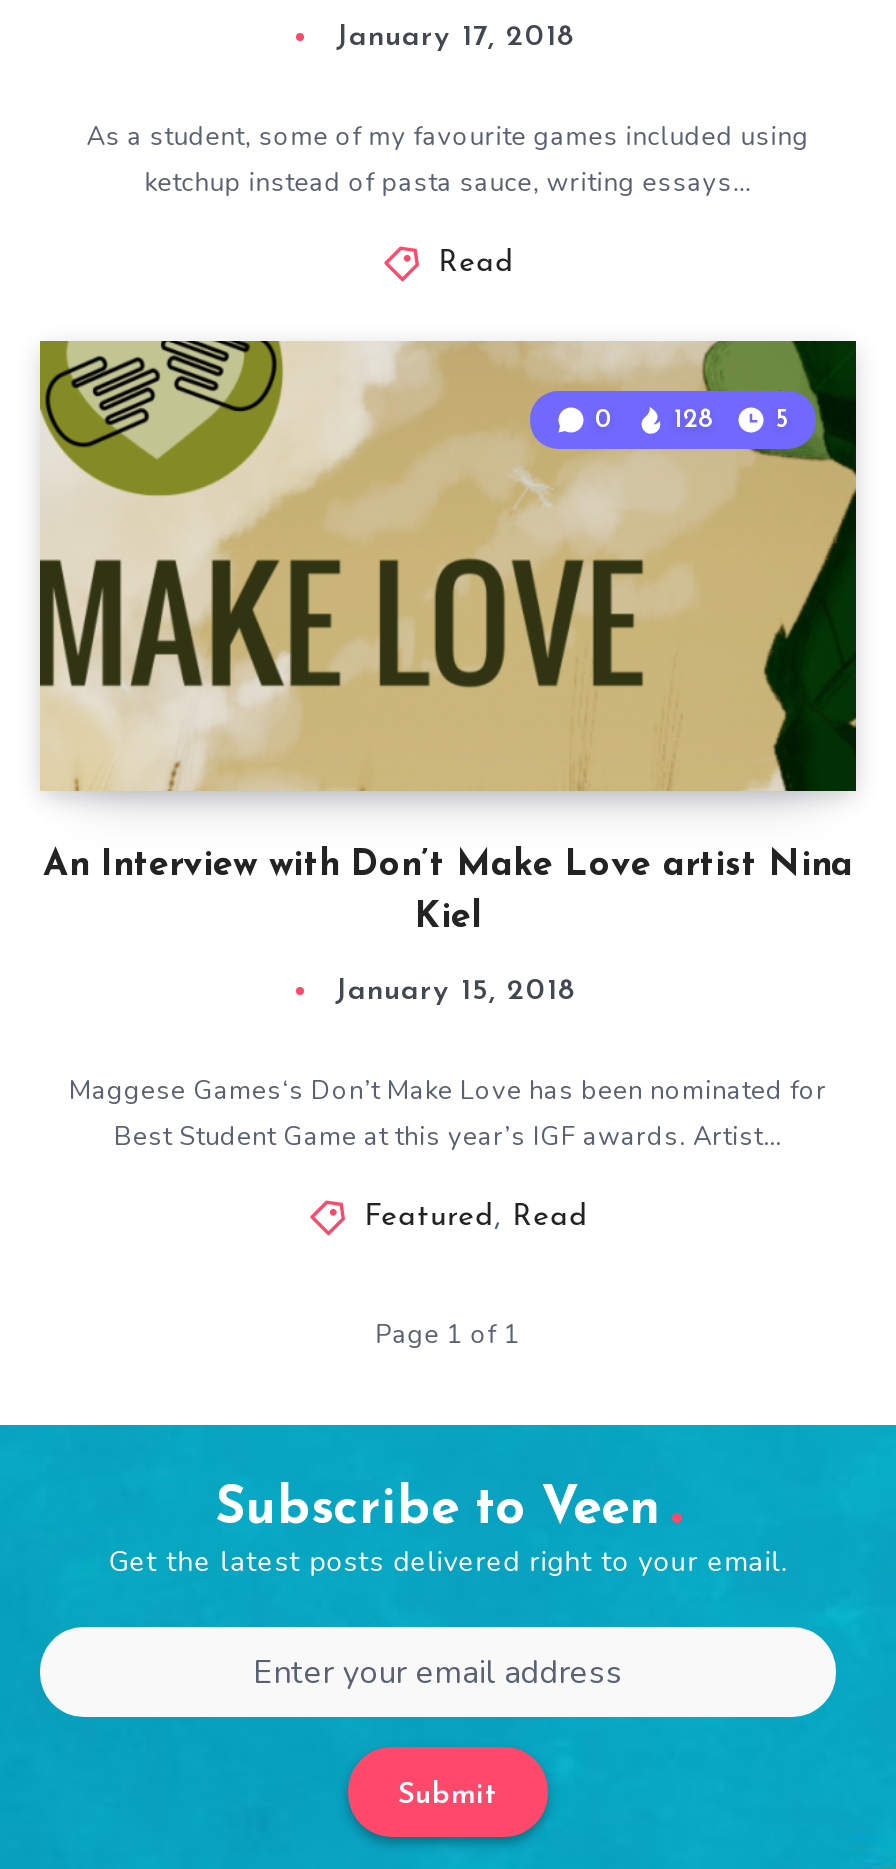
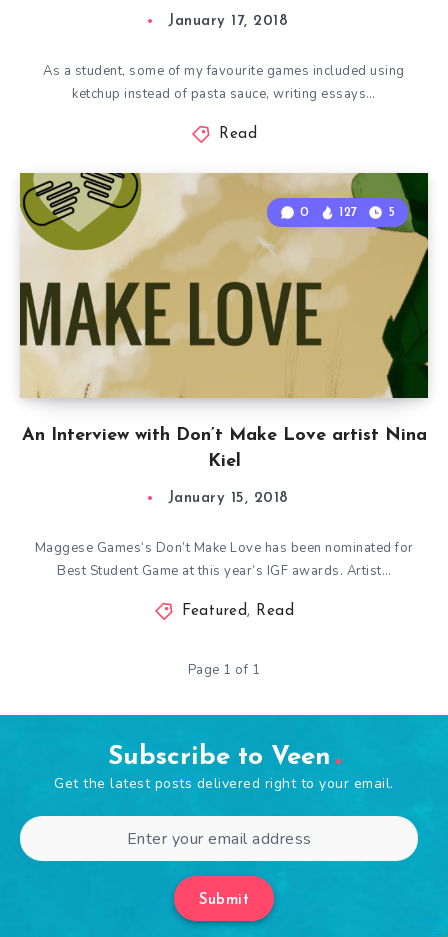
[595,407,790,433] 0 128 5 -> [299,206,395,219] 0 127 5

